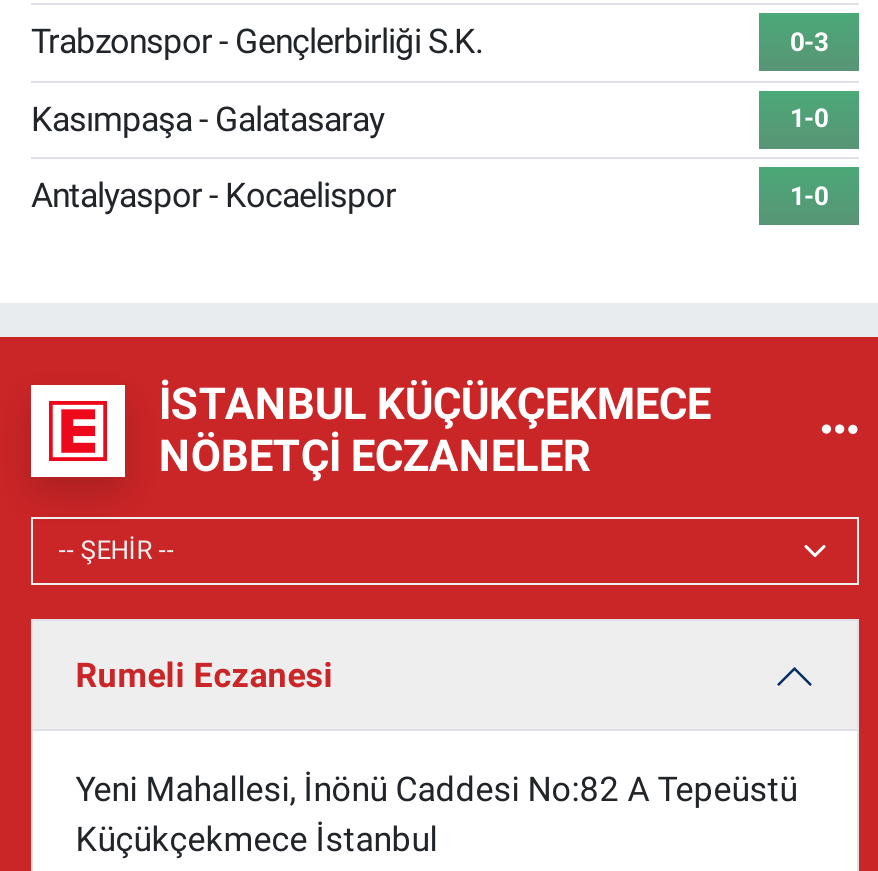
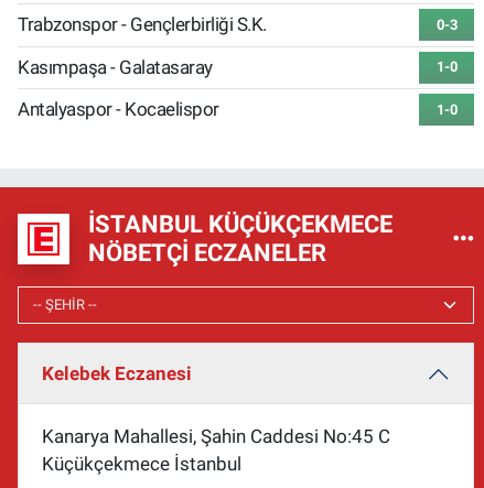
[75,656,333,696] Rumeli Eczanesi -> [42,363,192,385] Kelebek Eczanesi
[75,769,797,809] Yeni Mahallesi, İnönü Caddesi No:82 A Tepeüstü -> [42,425,391,447] Kanarya Mahallesi, Şahin Caddesi No:45 C

